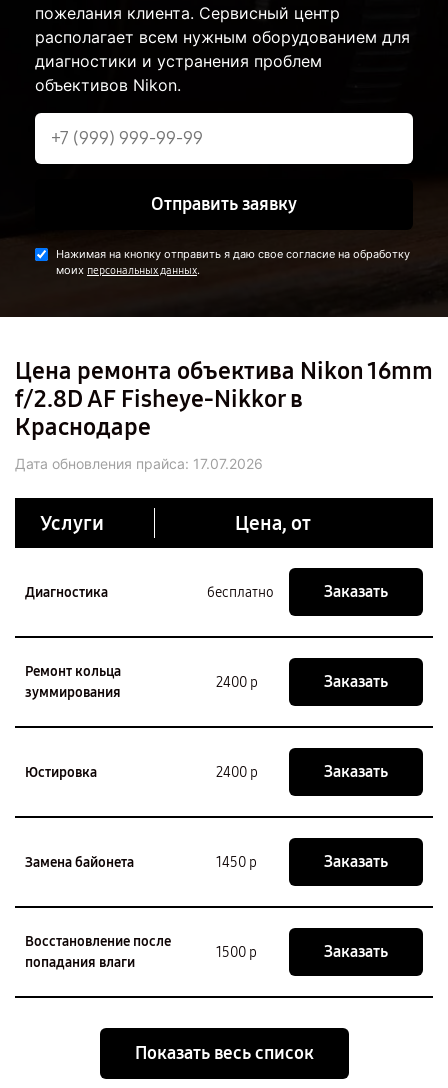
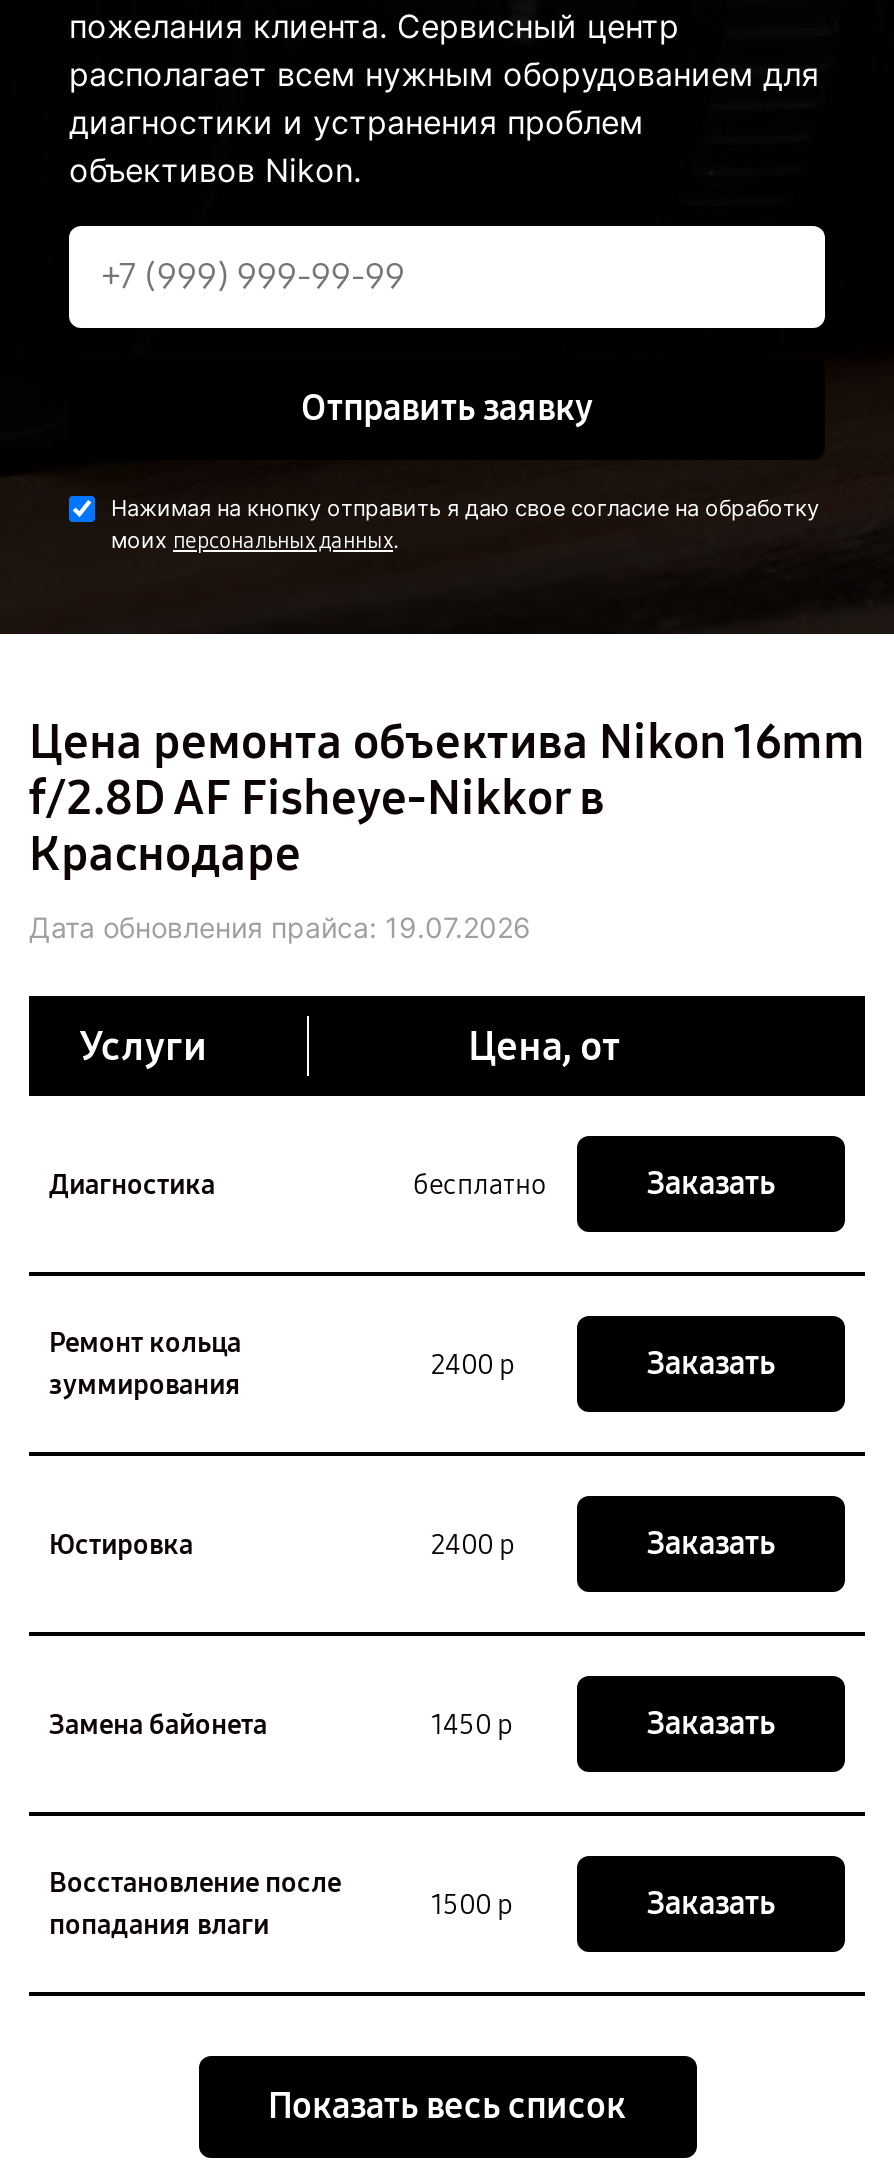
[15,455,263,472] Дата обновления прайса: 17.07.2026 -> [29,910,531,944] Дата обновления прайса: 19.07.2026

